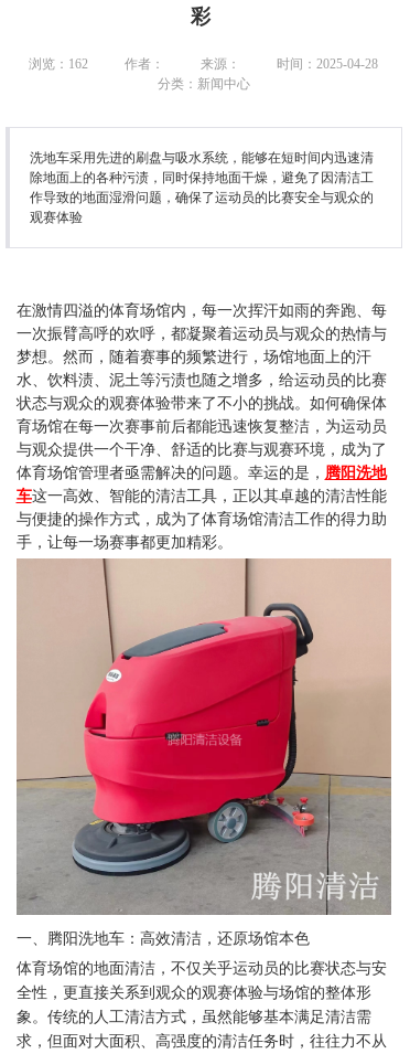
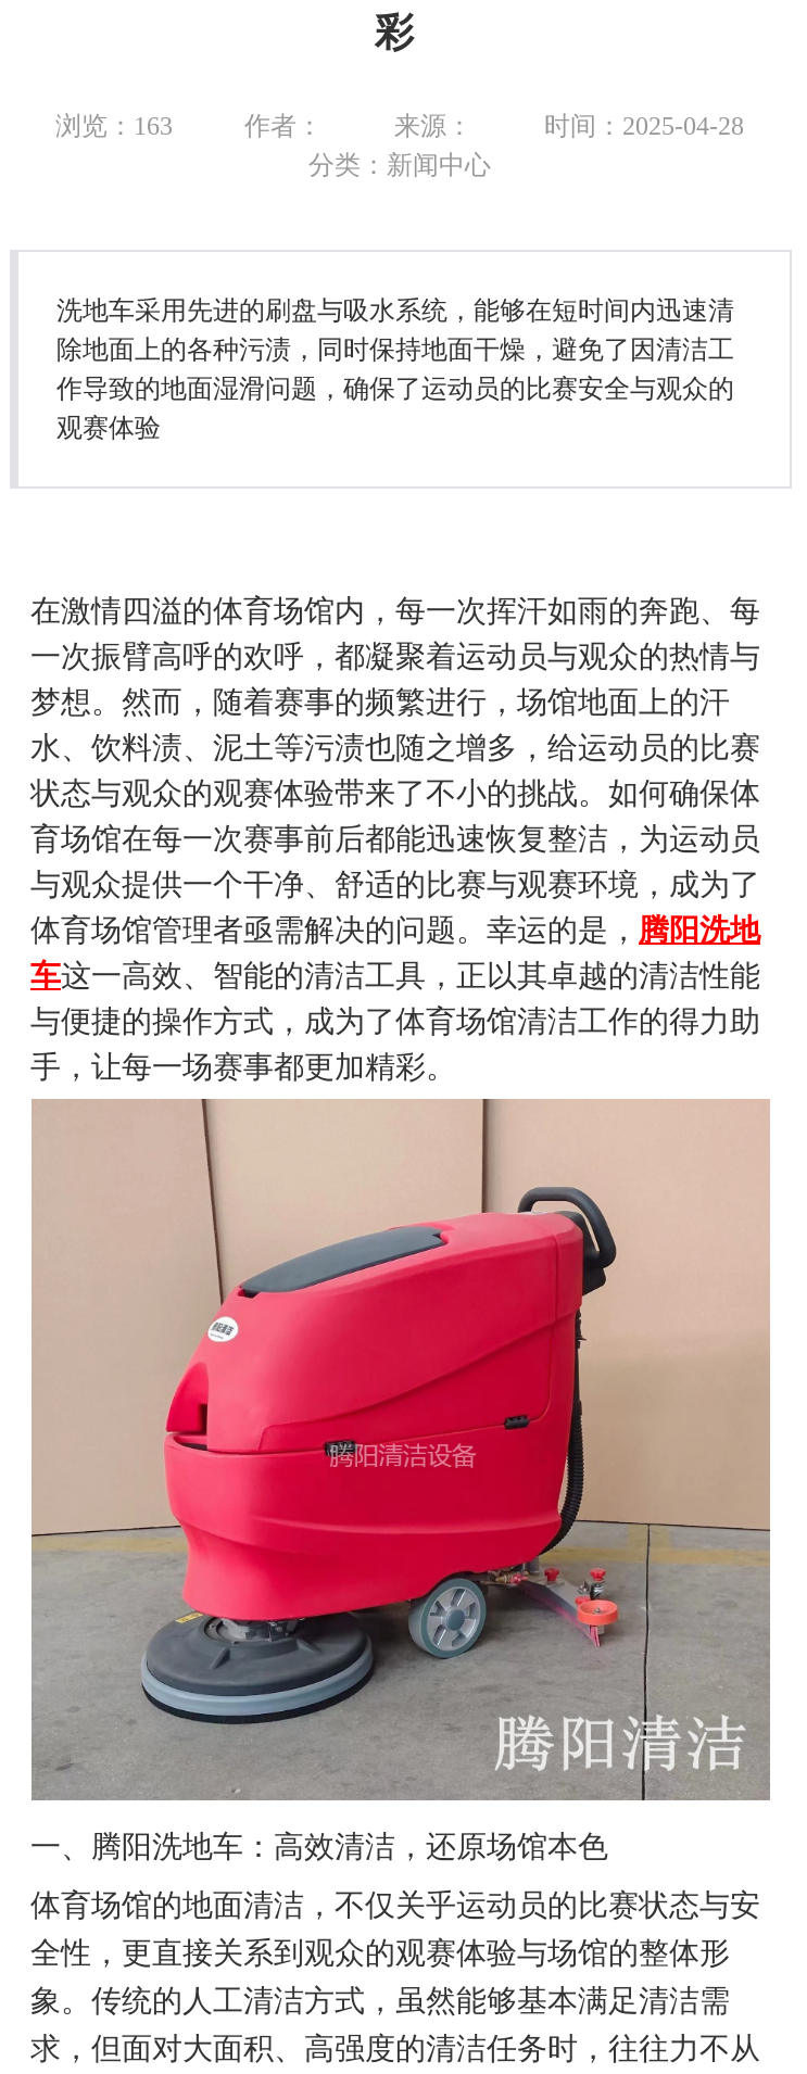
[29,56,88,72] 浏览：162 -> [55,111,173,141] 浏览：163

